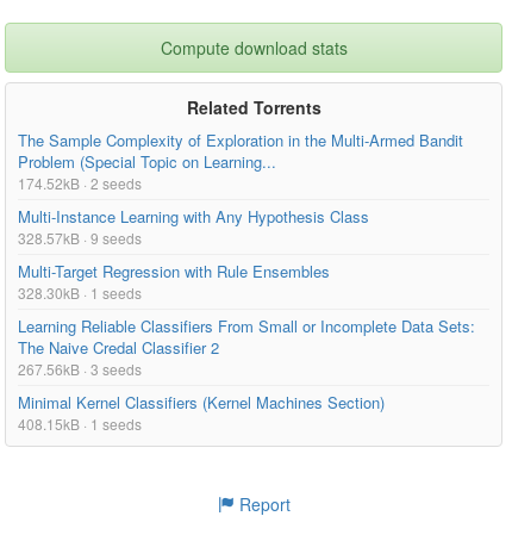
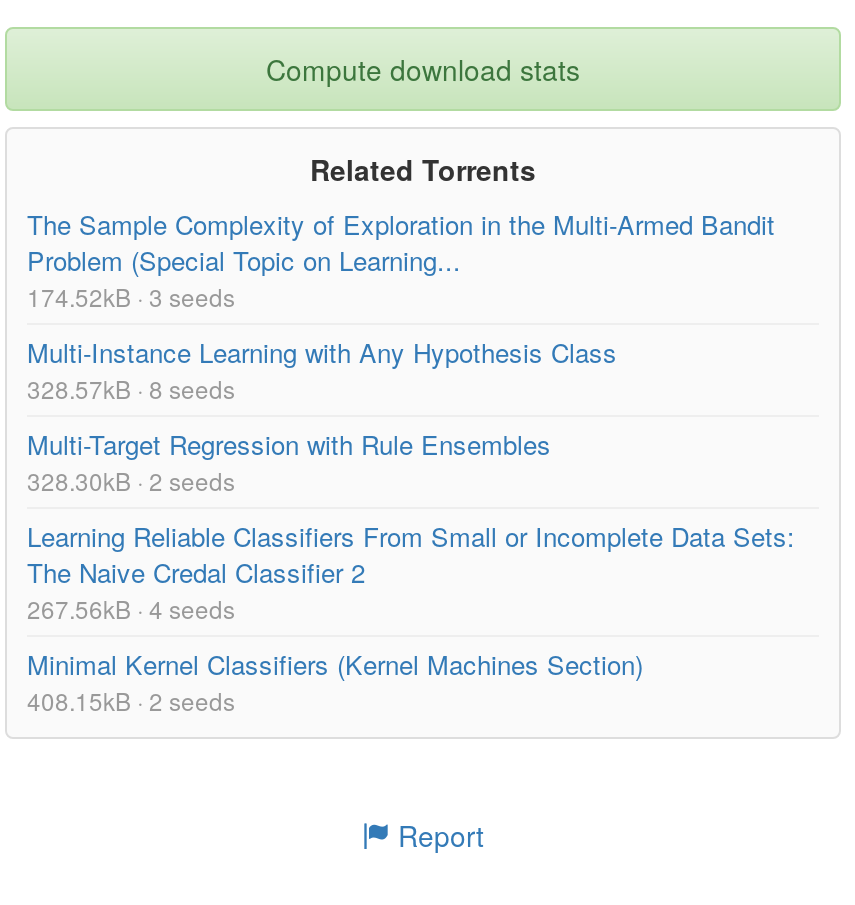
[18,172,142,193] 174.52kB · 2 seeds -> [27,278,235,312] 174.52kB · 3 seeds
[18,227,142,247] 328.57kB · 9 seeds -> [27,370,235,404] 328.57kB · 8 seeds
[18,282,142,302] 328.30kB · 1 seeds -> [27,462,235,496] 328.30kB · 2 seeds
[18,358,142,378] 267.56kB · 3 seeds -> [27,590,235,624] 267.56kB · 4 seeds
[18,413,142,433] 408.15kB · 1 seeds -> [27,682,235,716] 408.15kB · 2 seeds

